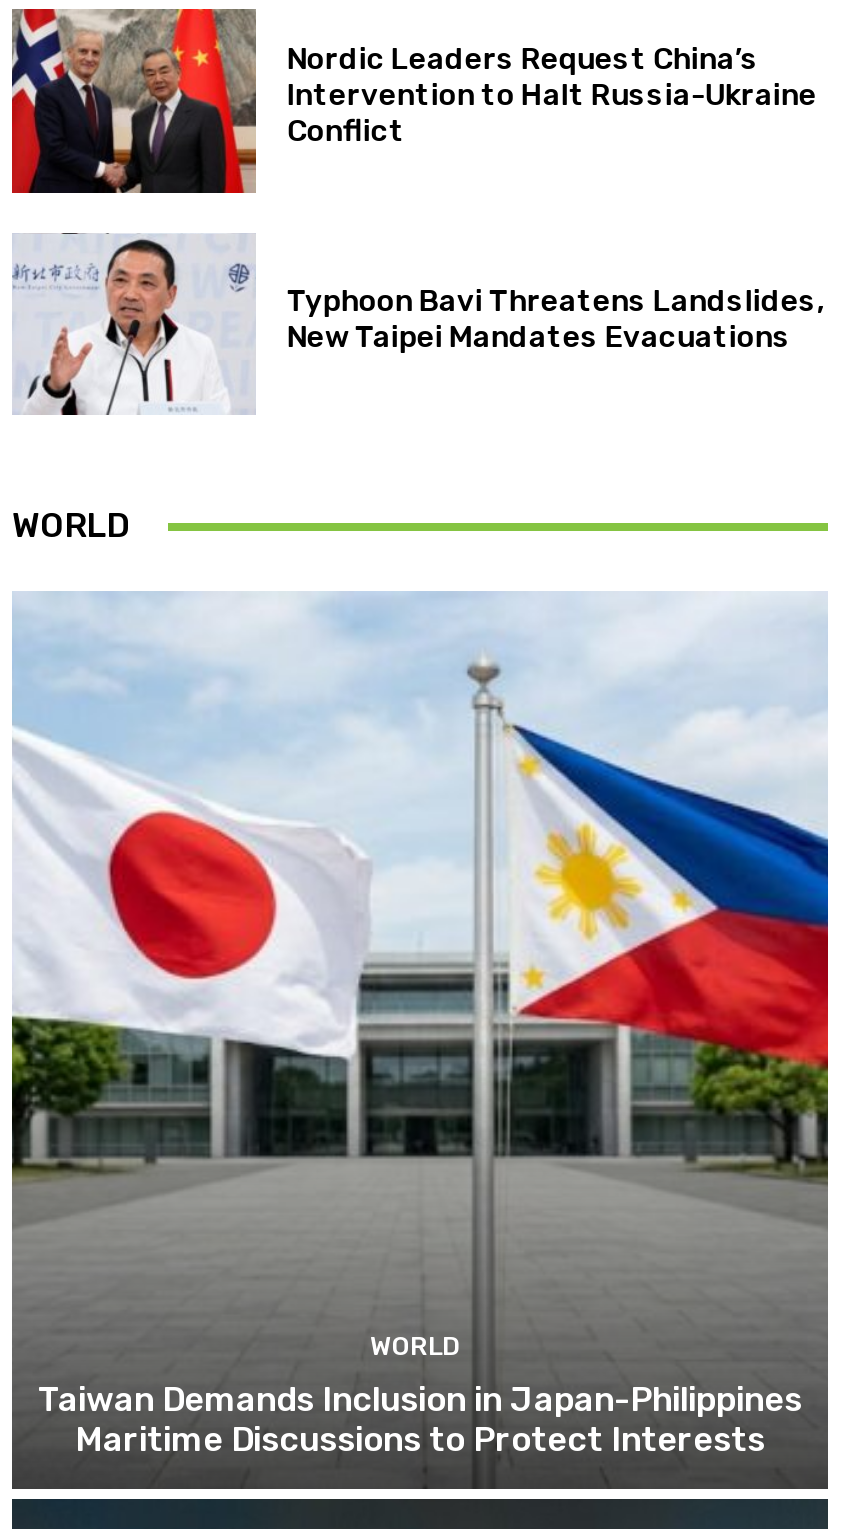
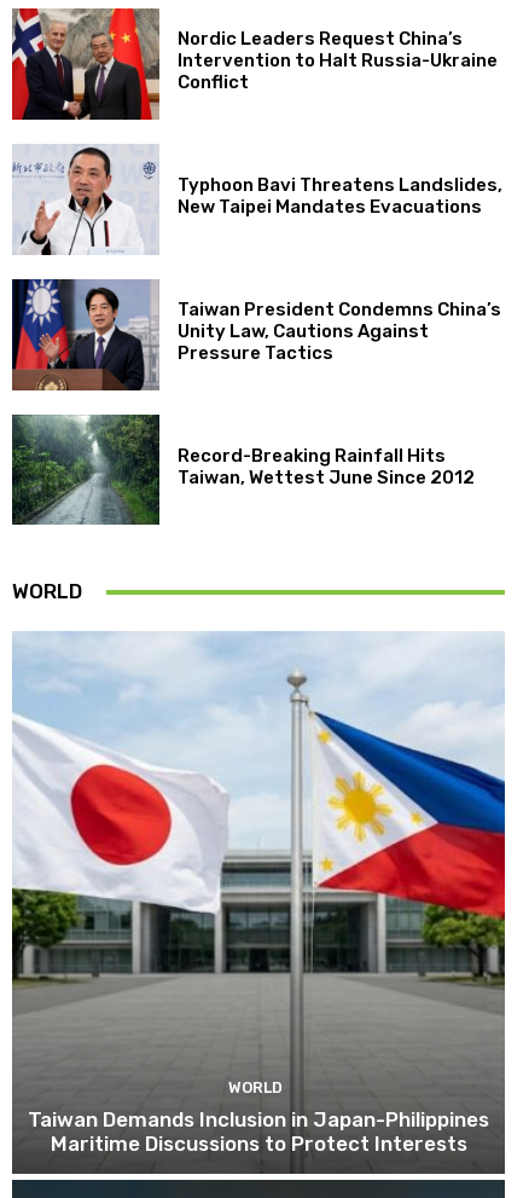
none -> [11,278,502,392] [image] | Taiwan President Condemns China’s | Unity Law, Cautions Against | Pressure Tactics
none -> [11,413,475,526] [image] | Record-Breaking Rainfall Hits | Taiwan, Wettest June Since 2012

